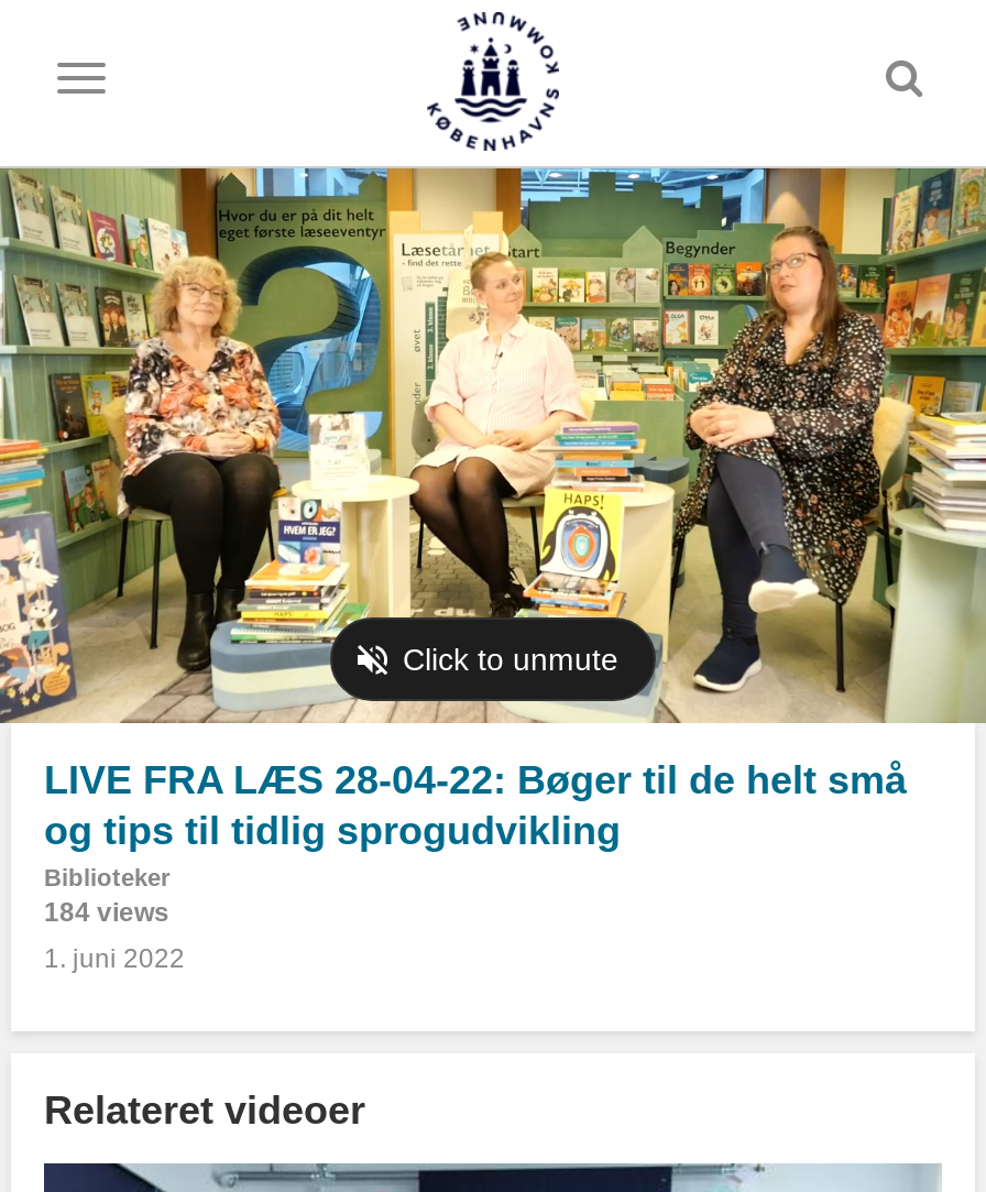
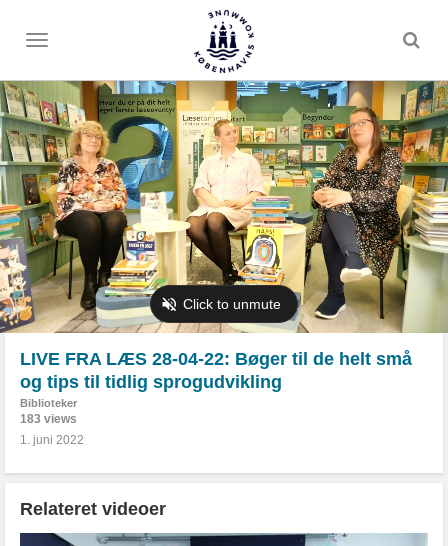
[44,897,169,928] 184 views -> [20,412,77,426] 183 views

